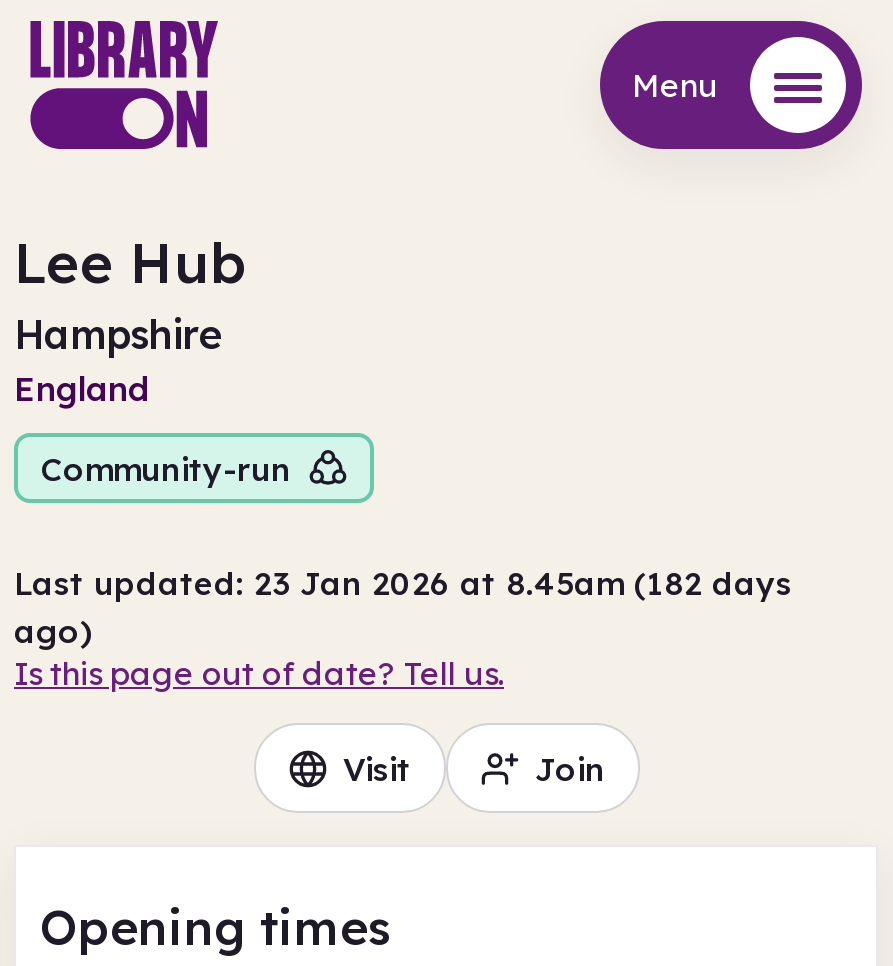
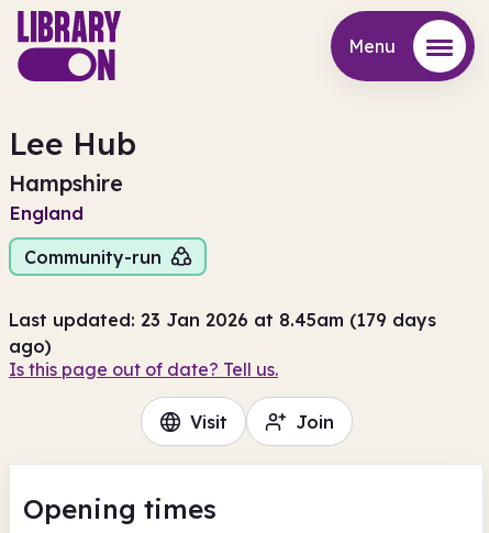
[14,563,792,603] Last updated: 23 Jan 2026 at 8.45am (182 days -> [9,309,436,331] Last updated: 23 Jan 2026 at 8.45am (179 days

